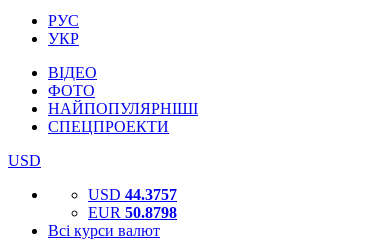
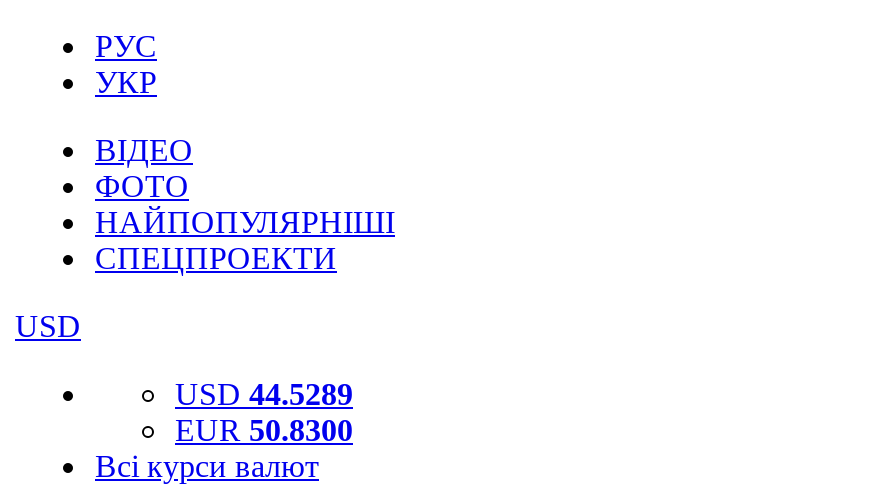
[88,186,177,203] USD 44.3757 -> [175,377,353,411] USD 44.5289
[88,204,177,221] EUR 50.8798 -> [175,413,353,447] EUR 50.8300

